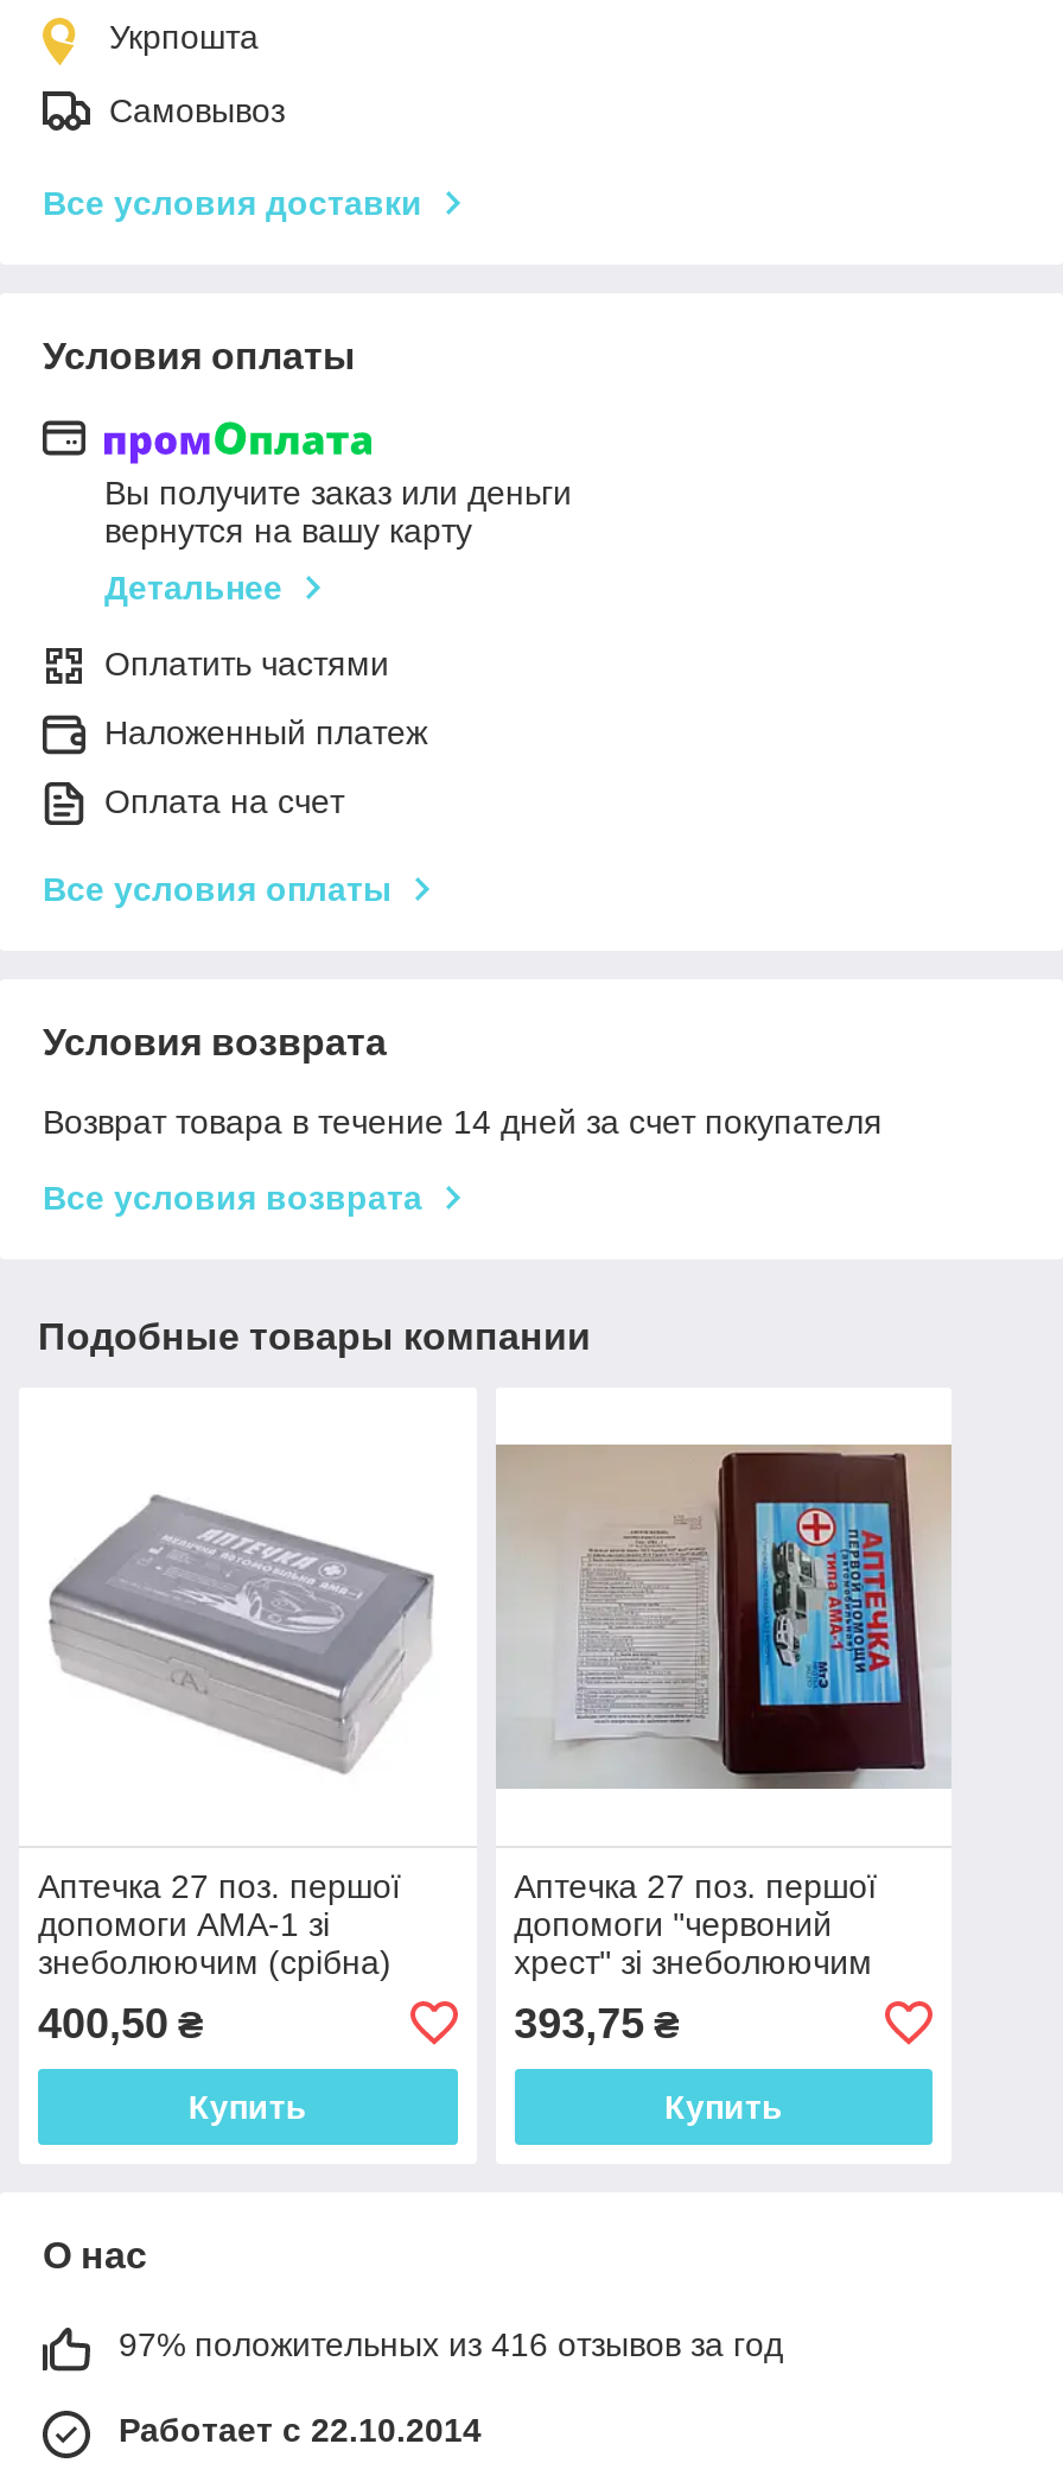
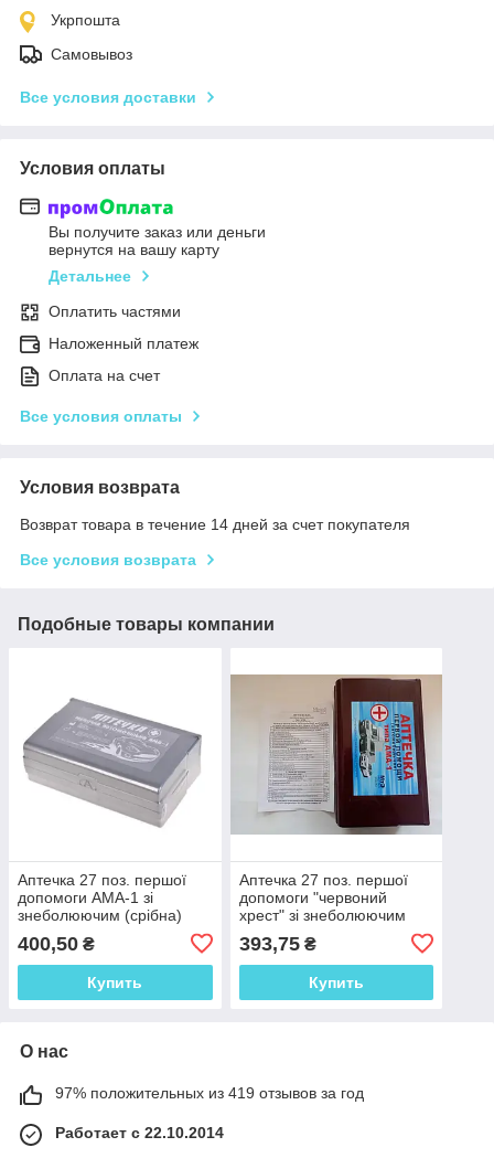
[119,2325,783,2363] 97% положительных из 416 отзывов за год -> [55,1084,364,1101] 97% положительных из 419 отзывов за год

